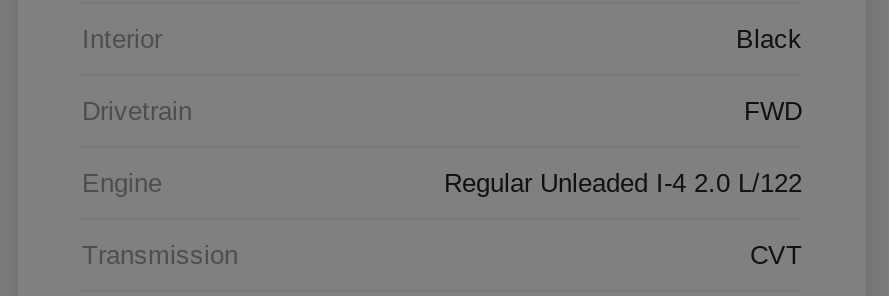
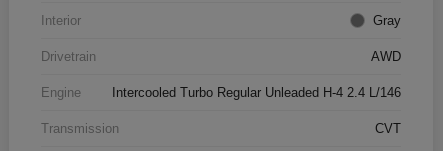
[736,25,802,55] Black -> [373,13,401,28] Gray
[744,97,802,127] FWD -> [371,49,401,64] AWD
[444,169,802,199] Regular Unleaded I-4 2.0 L/122 -> [112,85,401,100] Intercooled Turbo Regular Unleaded H-4 2.4 L/146

